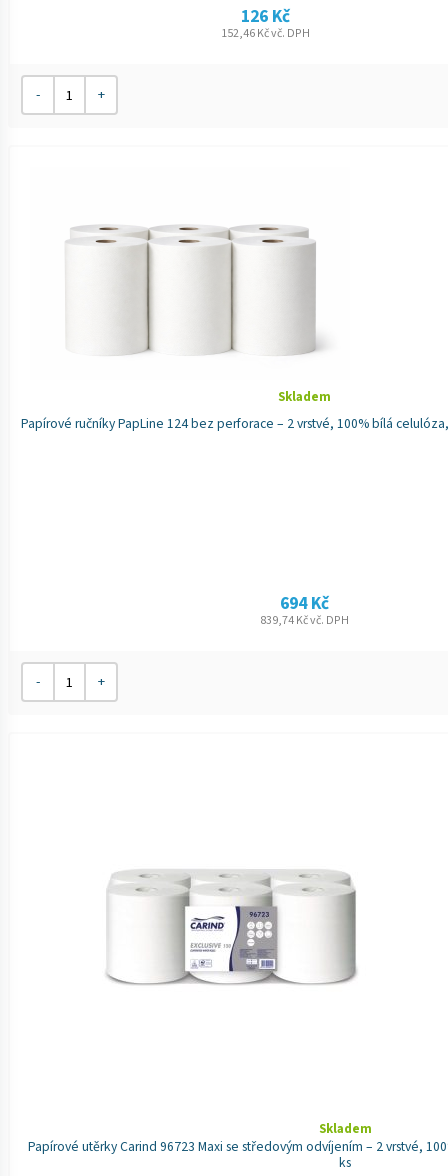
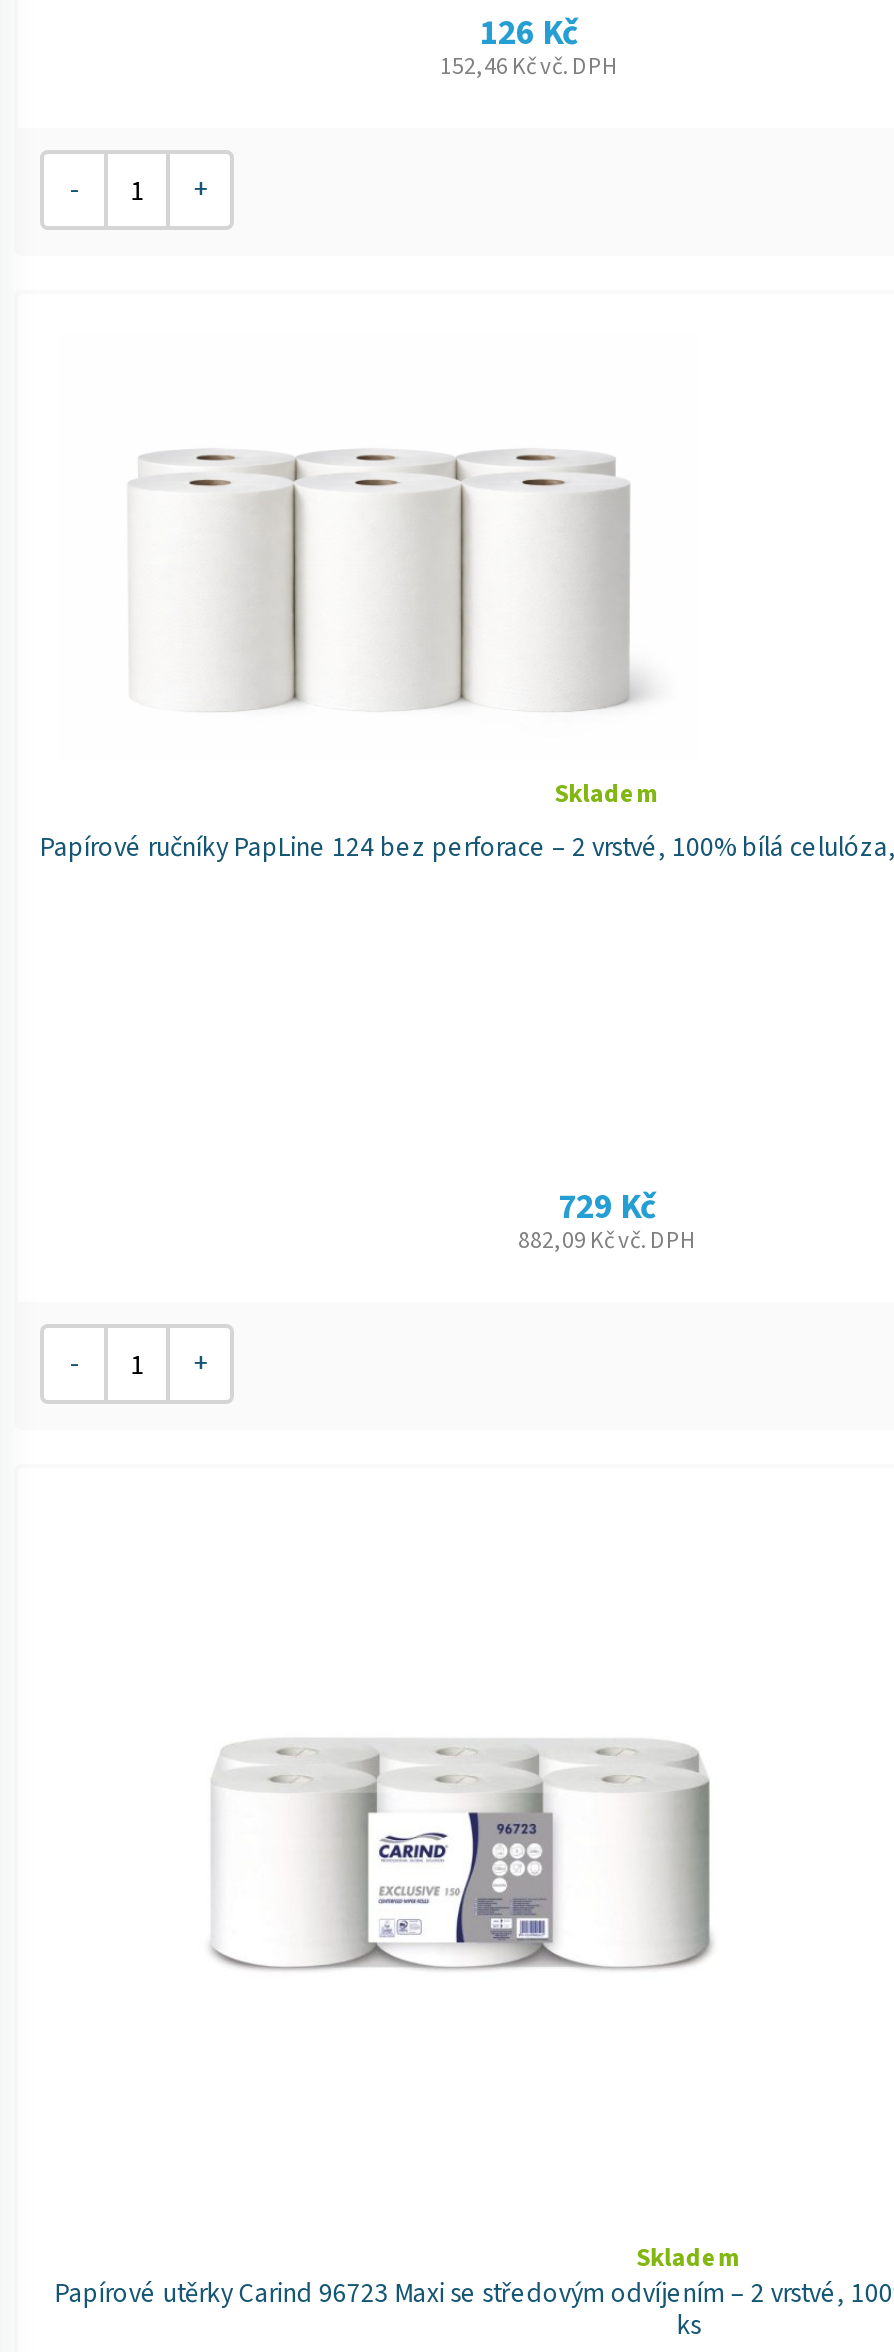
[280,591,329,616] 694 Kč -> [558,1182,656,1232] 729 Kč
[260,612,349,629] 839,74 Kč vč. DPH -> [518,1224,696,1258] 882,09 Kč vč. DPH

